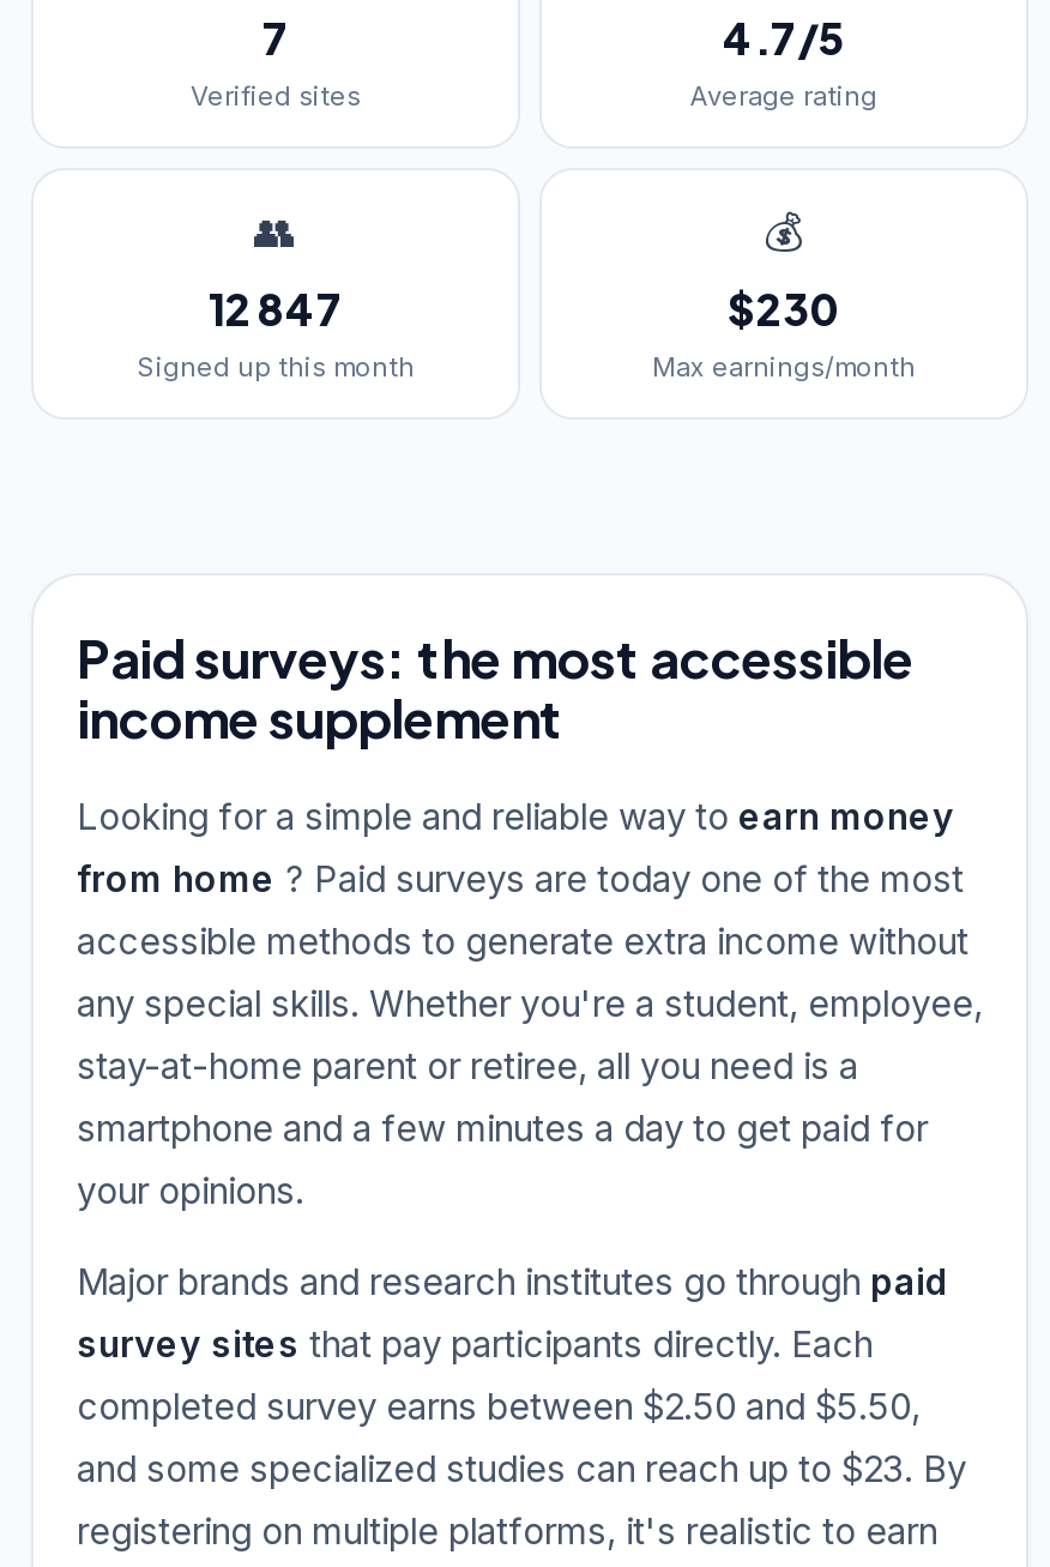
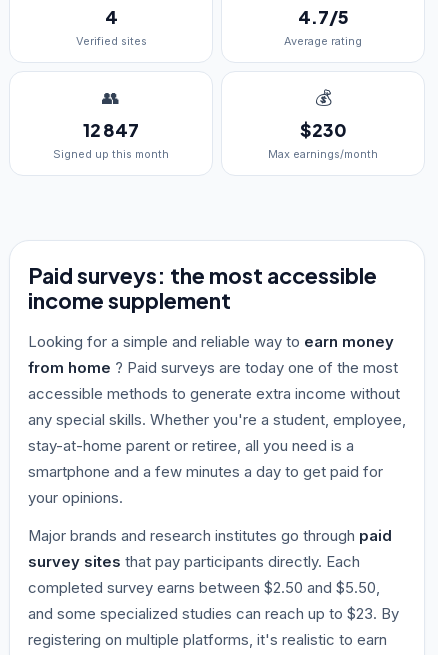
[262,13,289,66] 7 -> [104,6,117,28] 4

